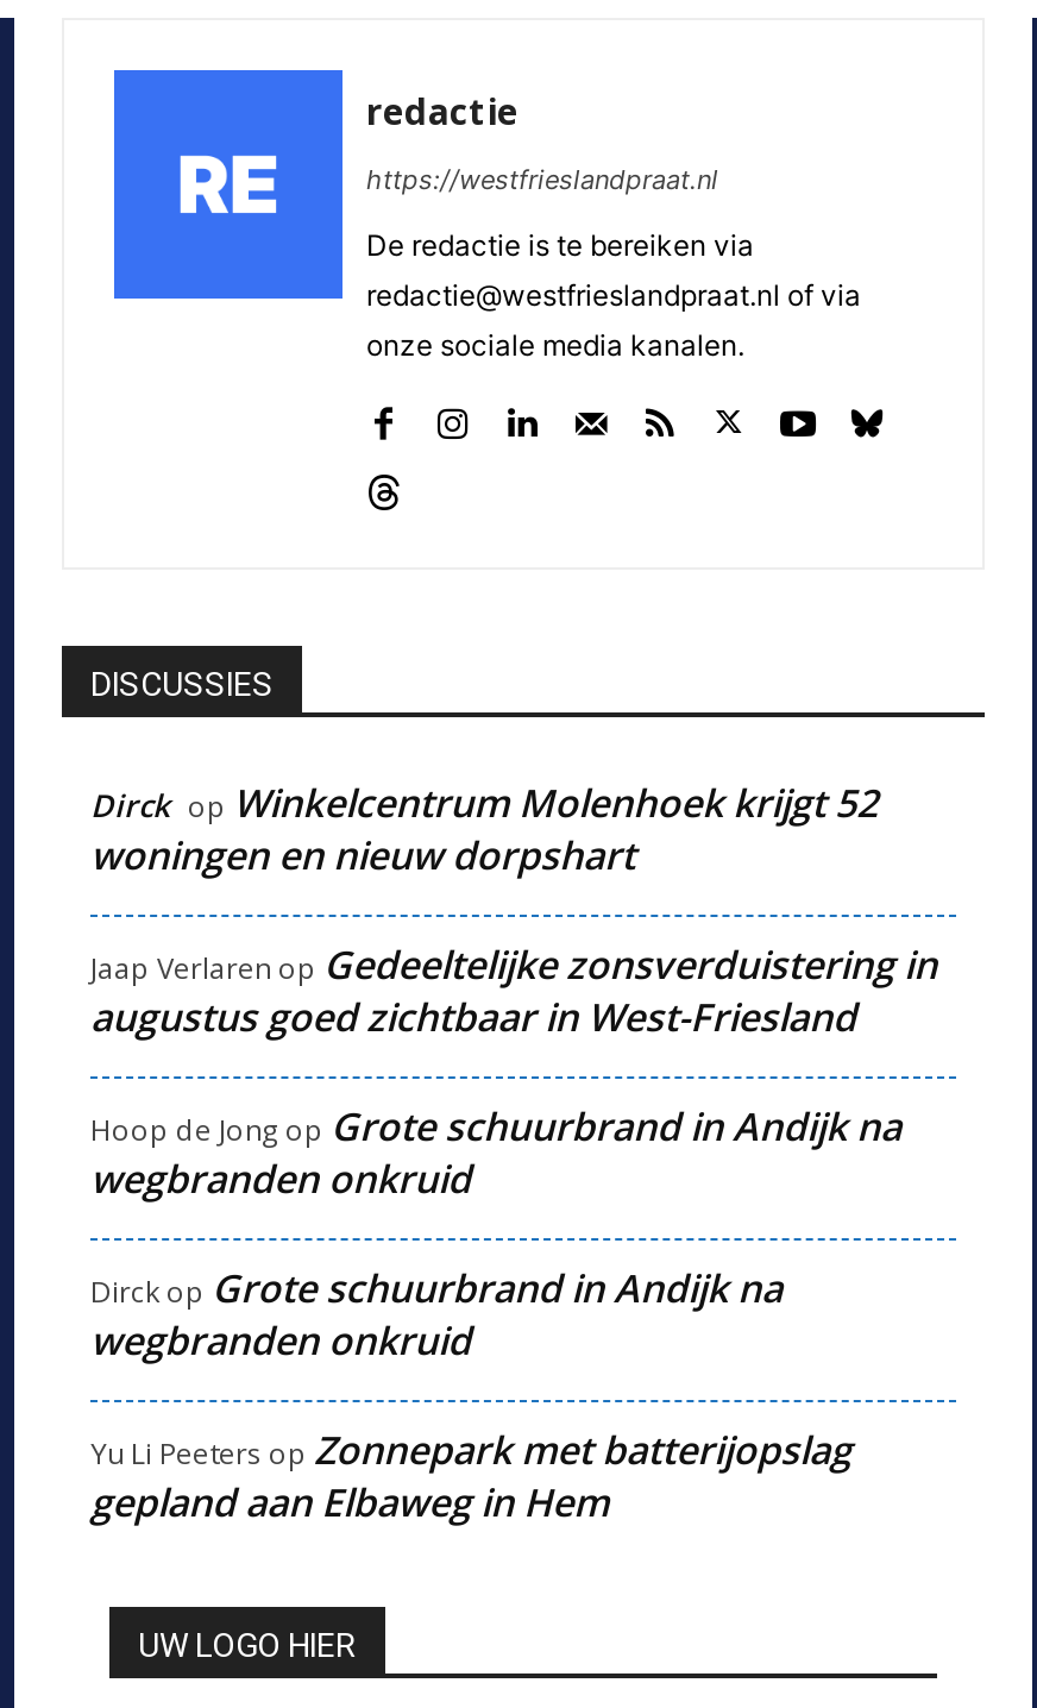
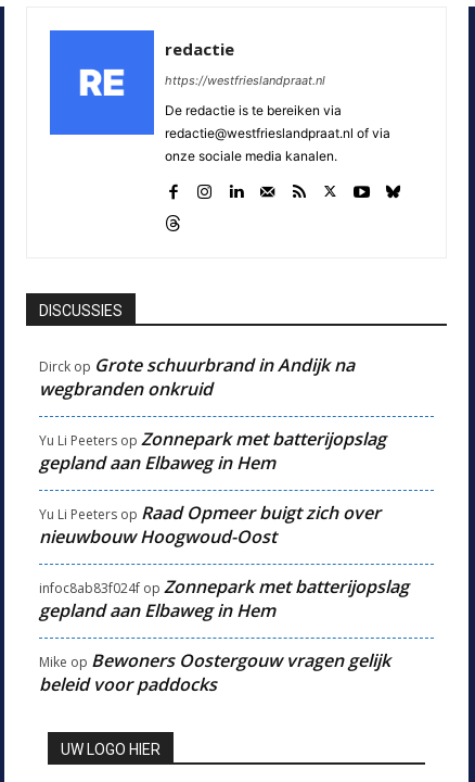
[90,776,937,1204] Dirck op Winkelcentrum Molenhoek krijgt 52 | woningen en nieuw dorpshart | Jaap Verlaren op Gedeeltelijke zonsverduistering in | augustus goed zichtbaar in West-Friesland | Hoop de Jong op Grote schuurbrand in Andijk na | wegbranden onkruid -> none
moved [90,1261,851,1528] -> [39,353,386,474]: Dirckop Grote schuurbrand in Andijk na | wegbranden onkruid | Yu Li Peeters op Zonnepark met batterijopslag | gepland aan Elbaweg in Hem
none -> [39,500,409,696] Yu Li Peeters op Raad Opmeer buigt zich over | nieuwbouw Hoogwoud-Oost | infoc8ab83f024f op Zonnepark met batterijopslag | gepland aan Elbaweg in Hem | Mike op Bewoners Oostergouw vragen gelijk | beleid voor paddocks

